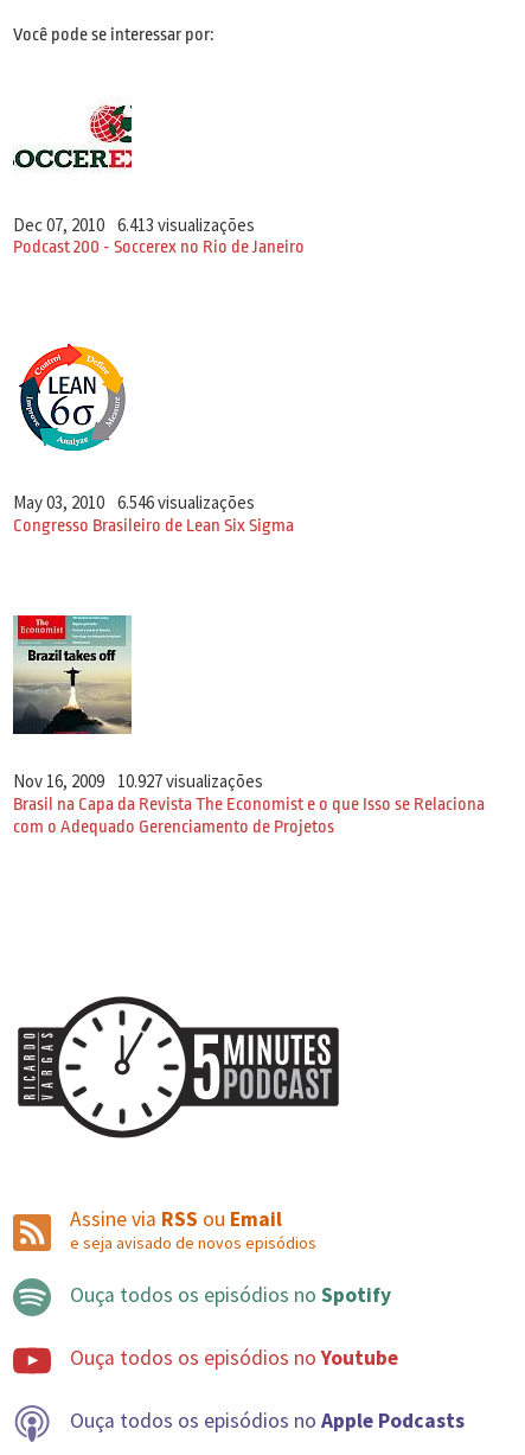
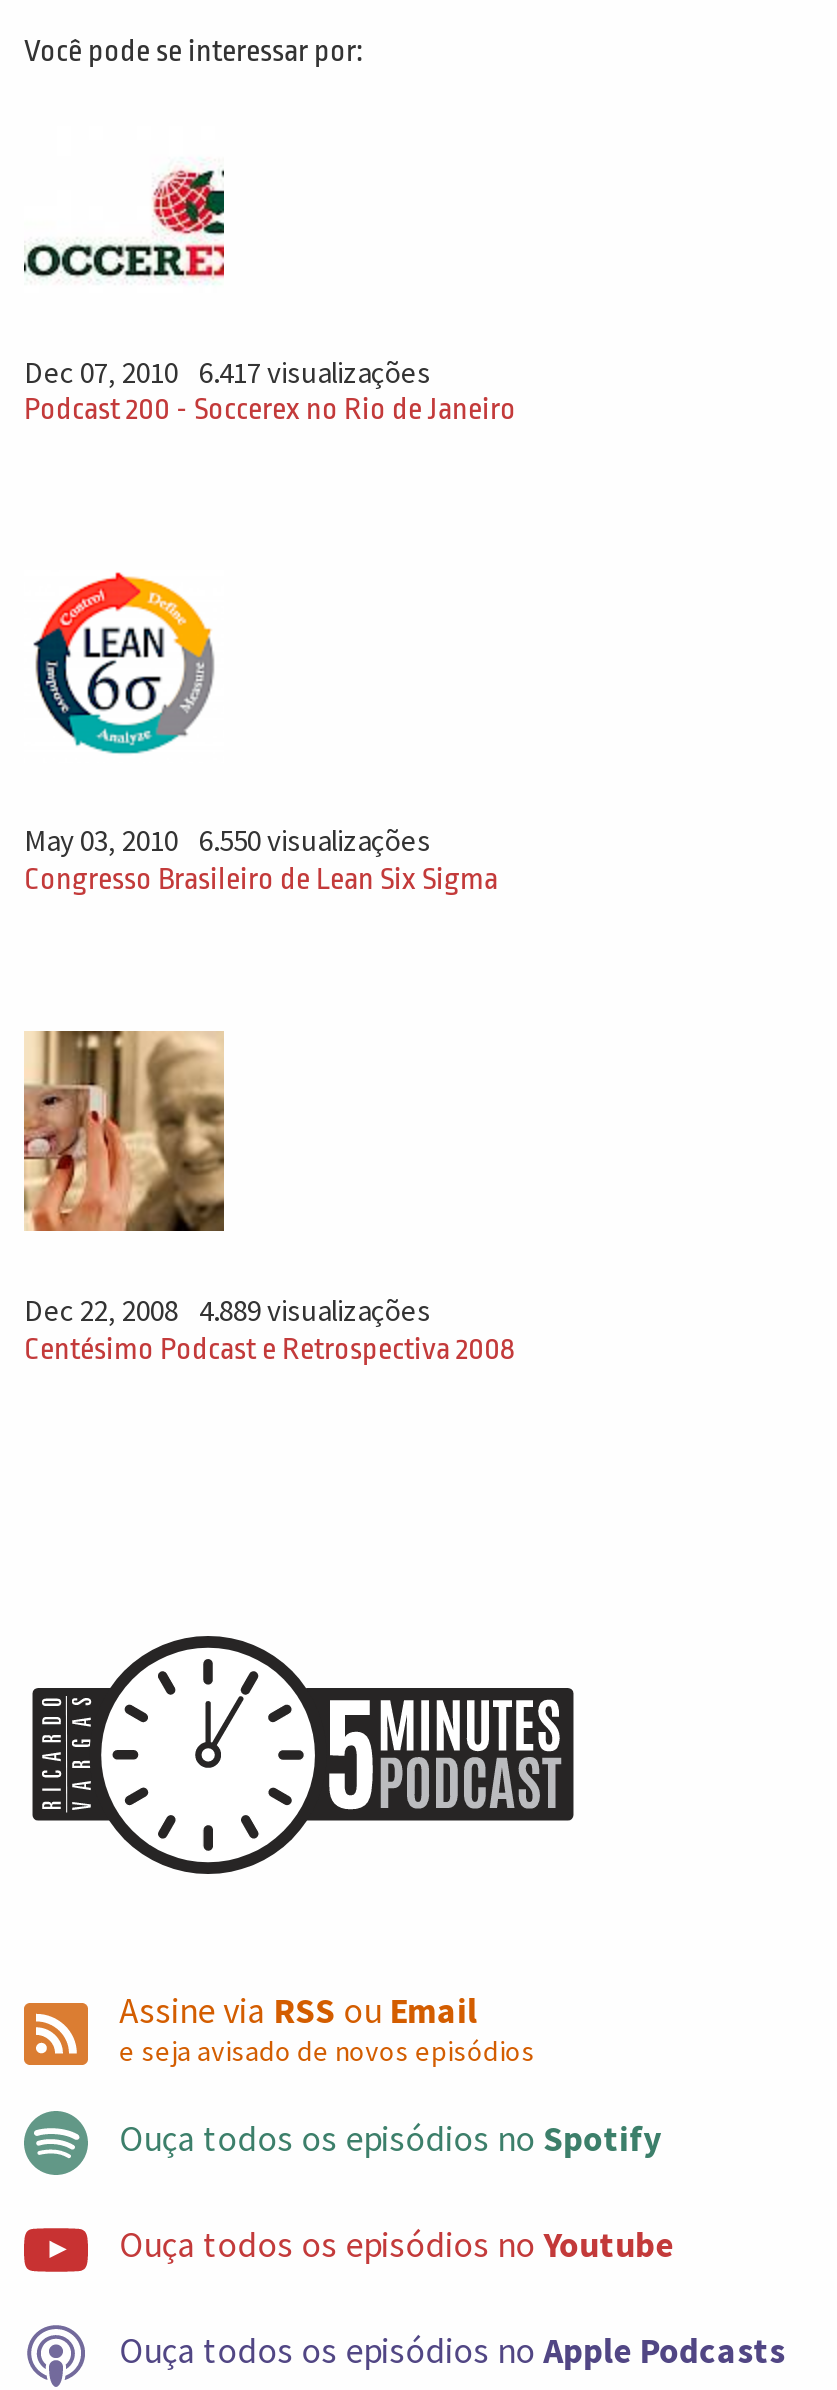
[13,213,254,236] Dec 07, 2010 6.413 visualizações -> [24,352,431,390] Dec 07, 2010 6.417 visualizações
[13,491,254,514] May 03, 2010 6.546 visualizações -> [24,822,431,860] May 03, 2010 6.550 visualizações
[12,614,485,837] [image] | Nov 16, 2009 10.927 visualizações | Brasil na Capa da Revista The Economist e o que Isso se Relaciona | com o Adequado Gerenciamento de Projetos -> [22,1029,514,1367] [image] | Dec 22, 2008 4.889 visualizações | Centésimo Podcast e Retrospectiva 2008

